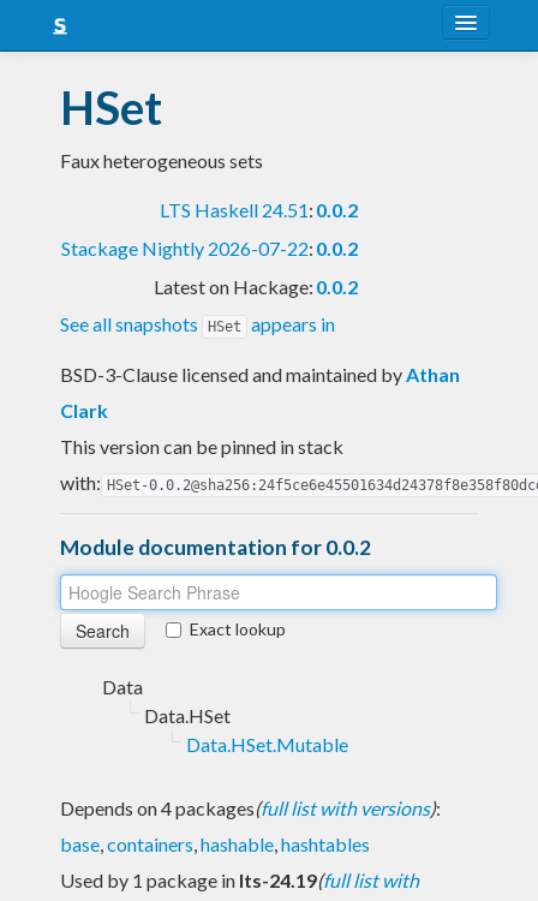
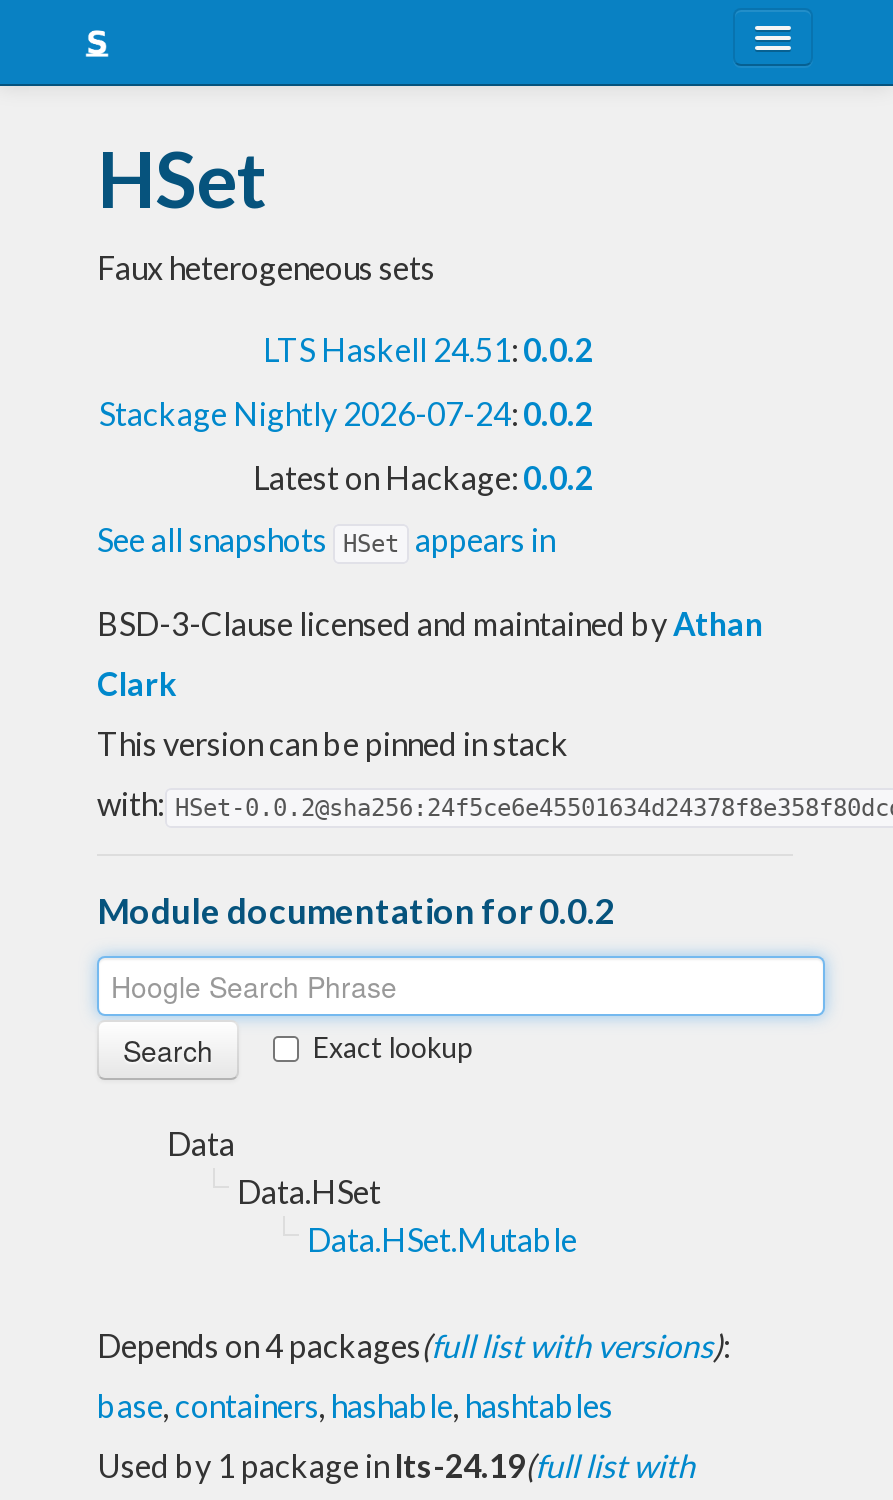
[61,237,358,259] Stackage Nightly 2026-07-22: 0.0.2 -> [99,394,593,432] Stackage Nightly 2026-07-24: 0.0.2

